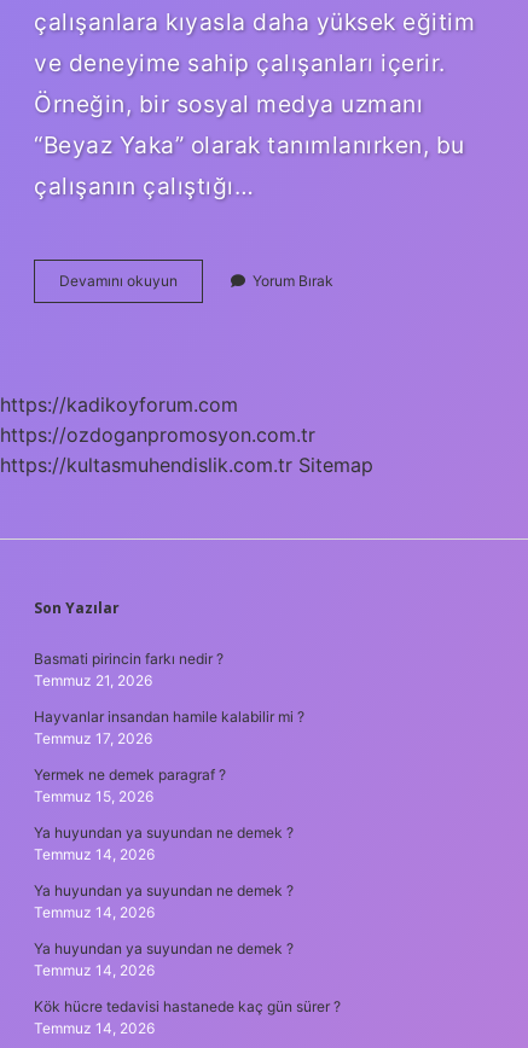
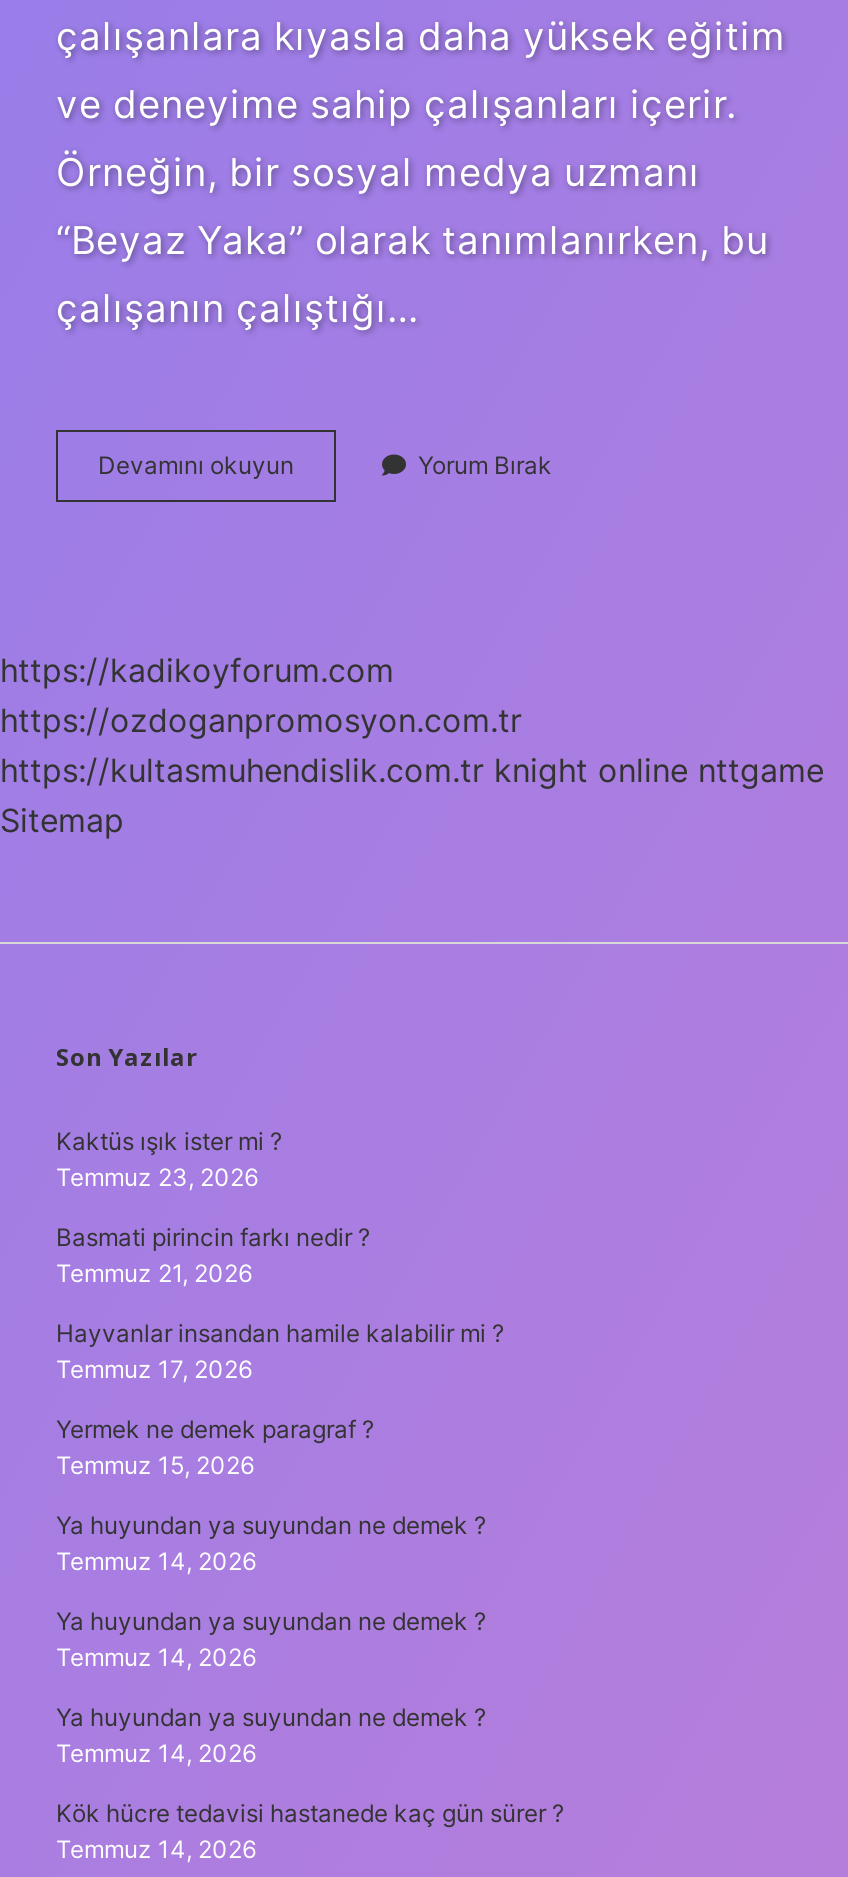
[0,453,373,477] https://kultasmuhendislik.com.tr Sitemap -> [0,750,824,840] https://kultasmuhendislik.com.tr knight online nttgame | Sitemap
none -> [56,1126,282,1192] Kaktüs ışık ister mi ? | Temmuz 23, 2026

